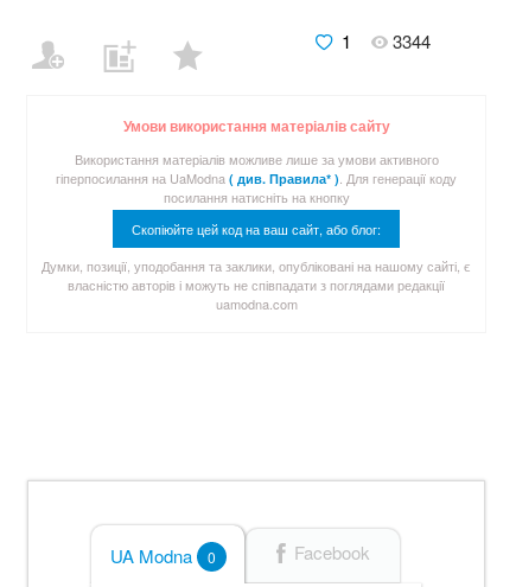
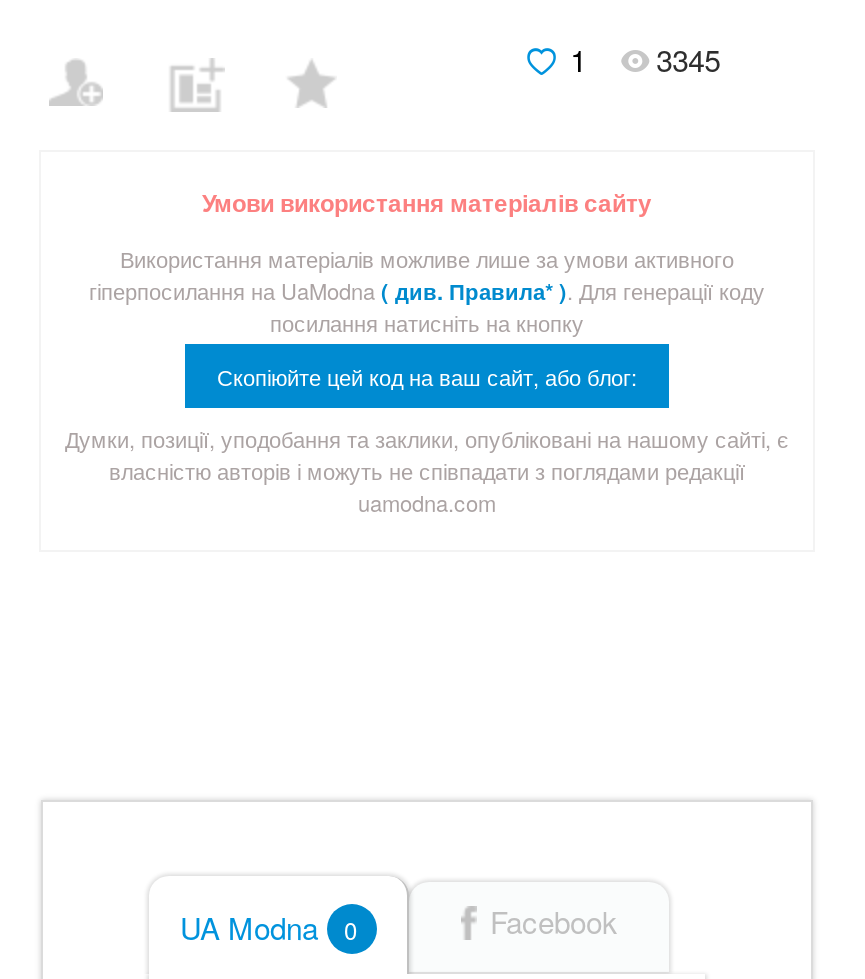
[341,29,430,54] 1 3344 -> [570,38,720,80] 1 3345

